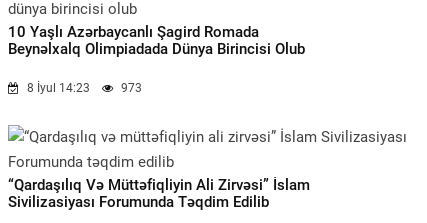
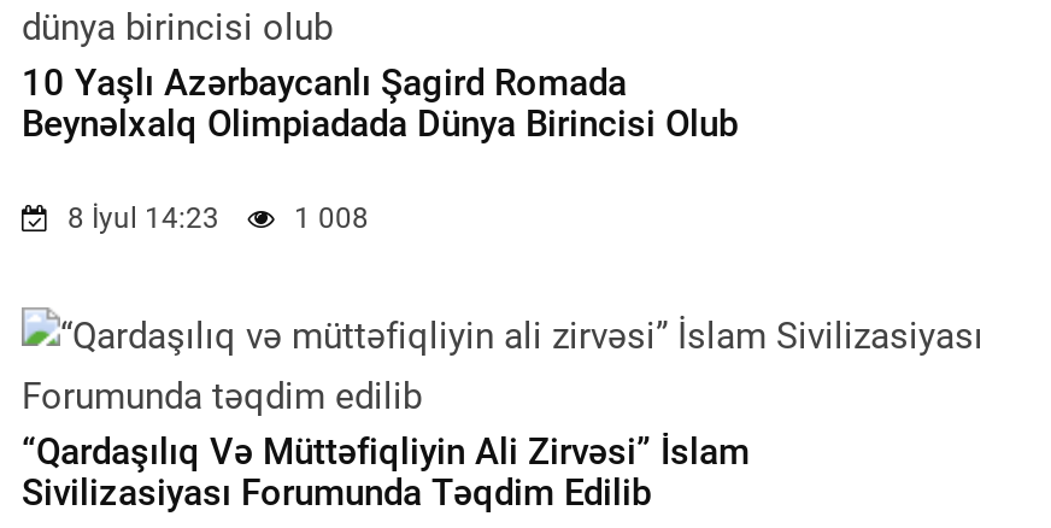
[24,81,142,95] 8 İyul 14:23 973 -> [60,202,369,236] 8 İyul 14:23 1 008

